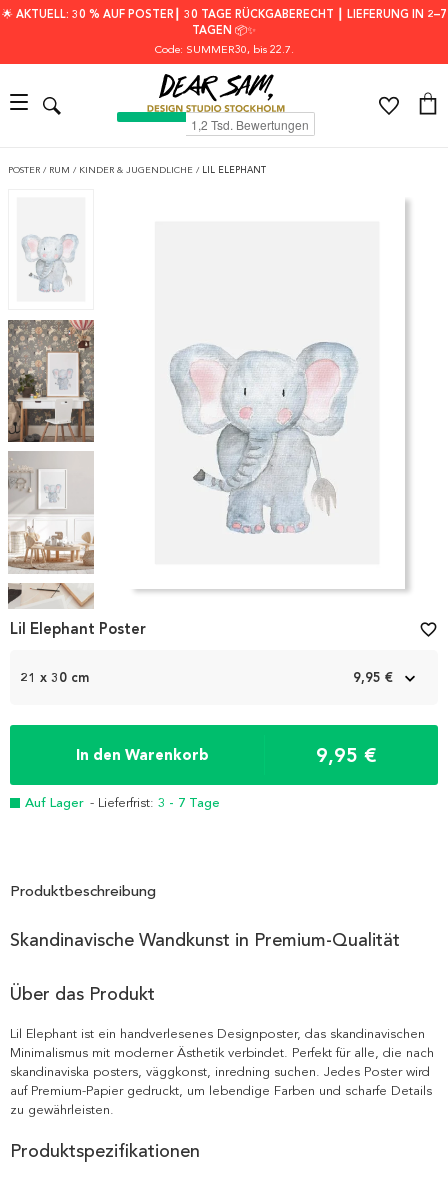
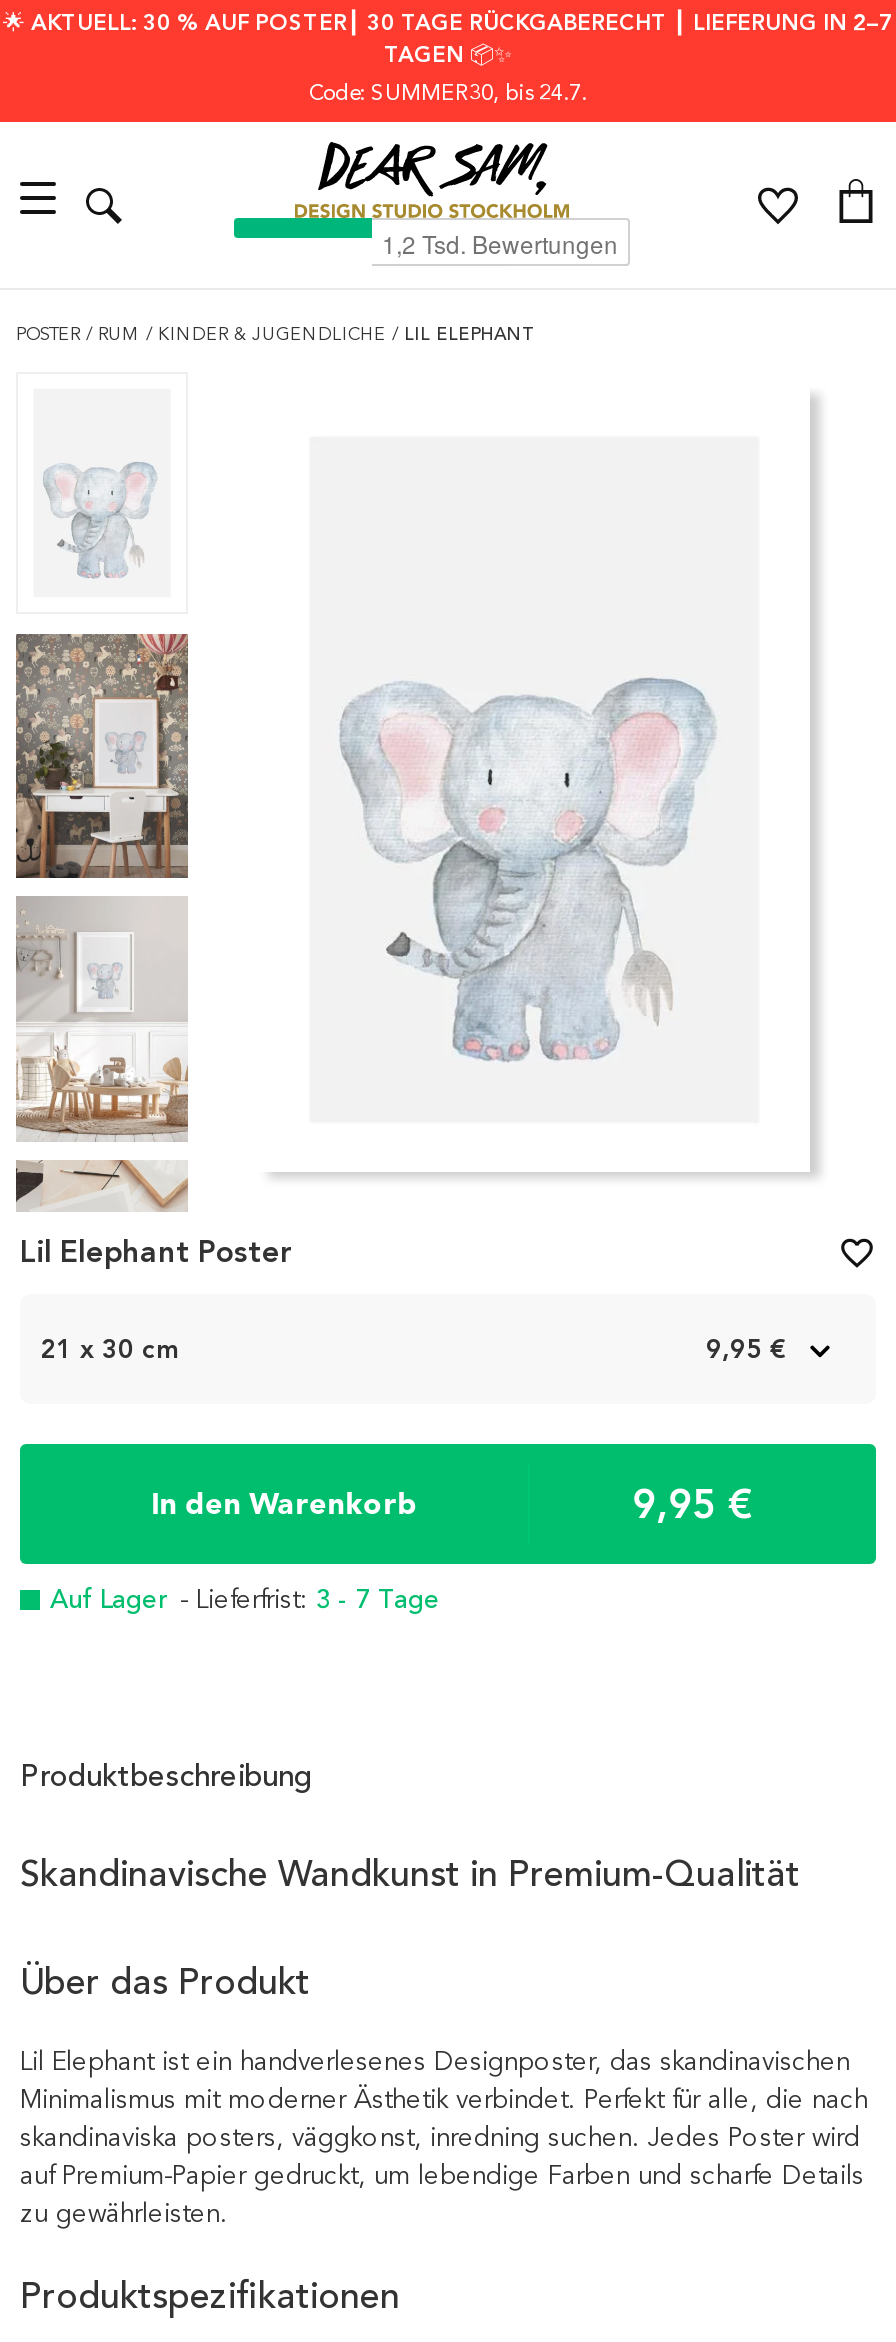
[154,42,293,56] Code: SUMMER30, bis 22.7. -> [309,78,587,106] Code: SUMMER30, bis 24.7.

